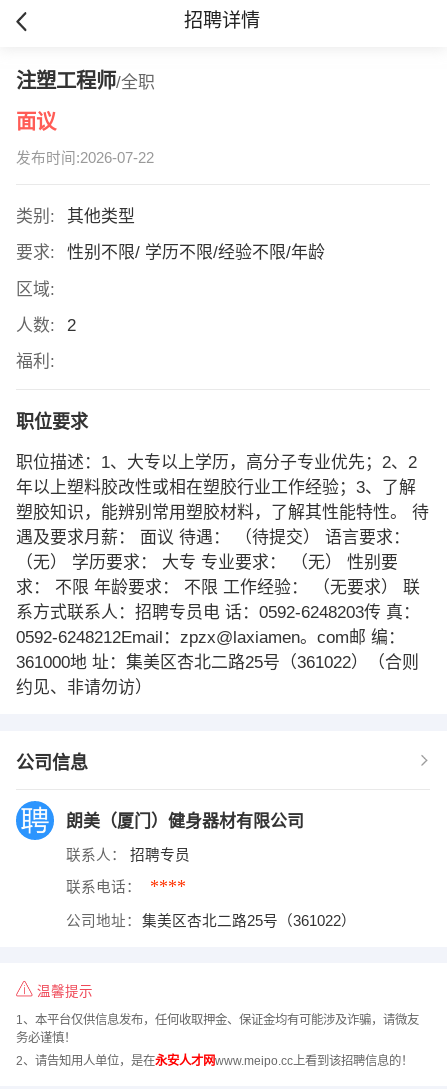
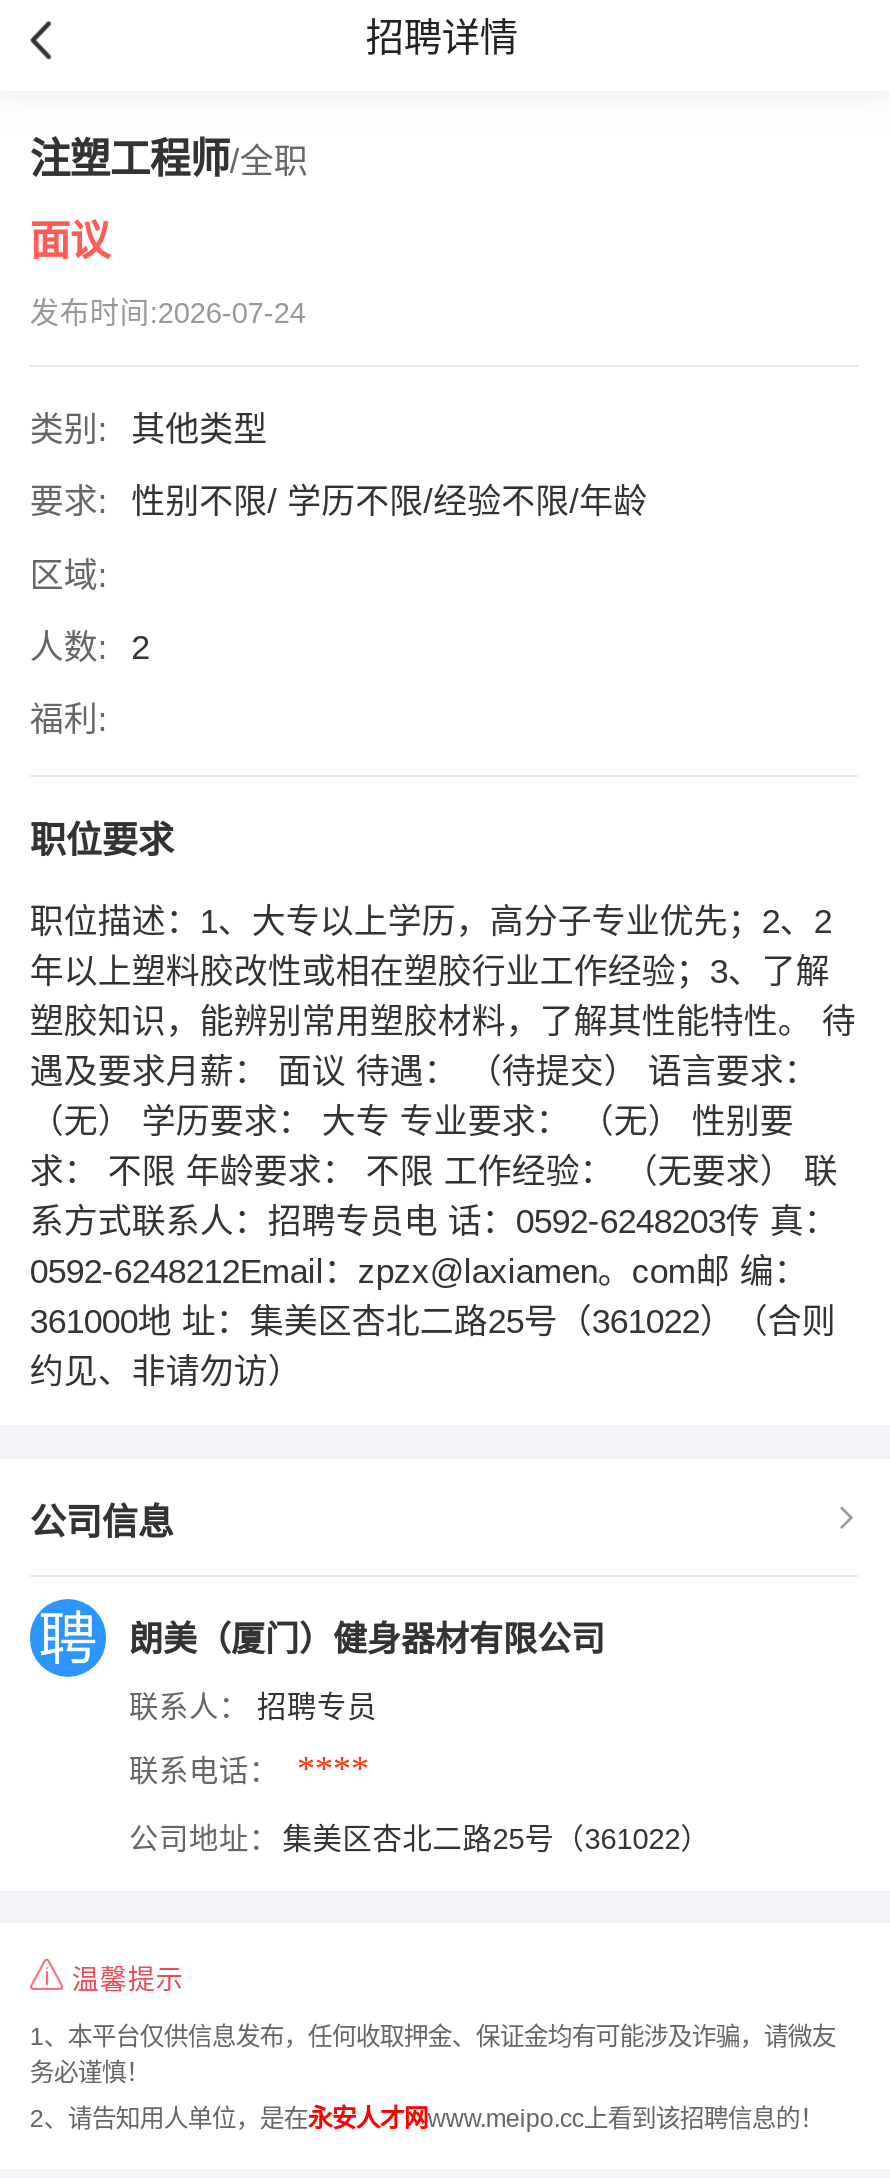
[16,150,154,166] 发布时间:2026-07-22 -> [30,297,306,329] 发布时间:2026-07-24

